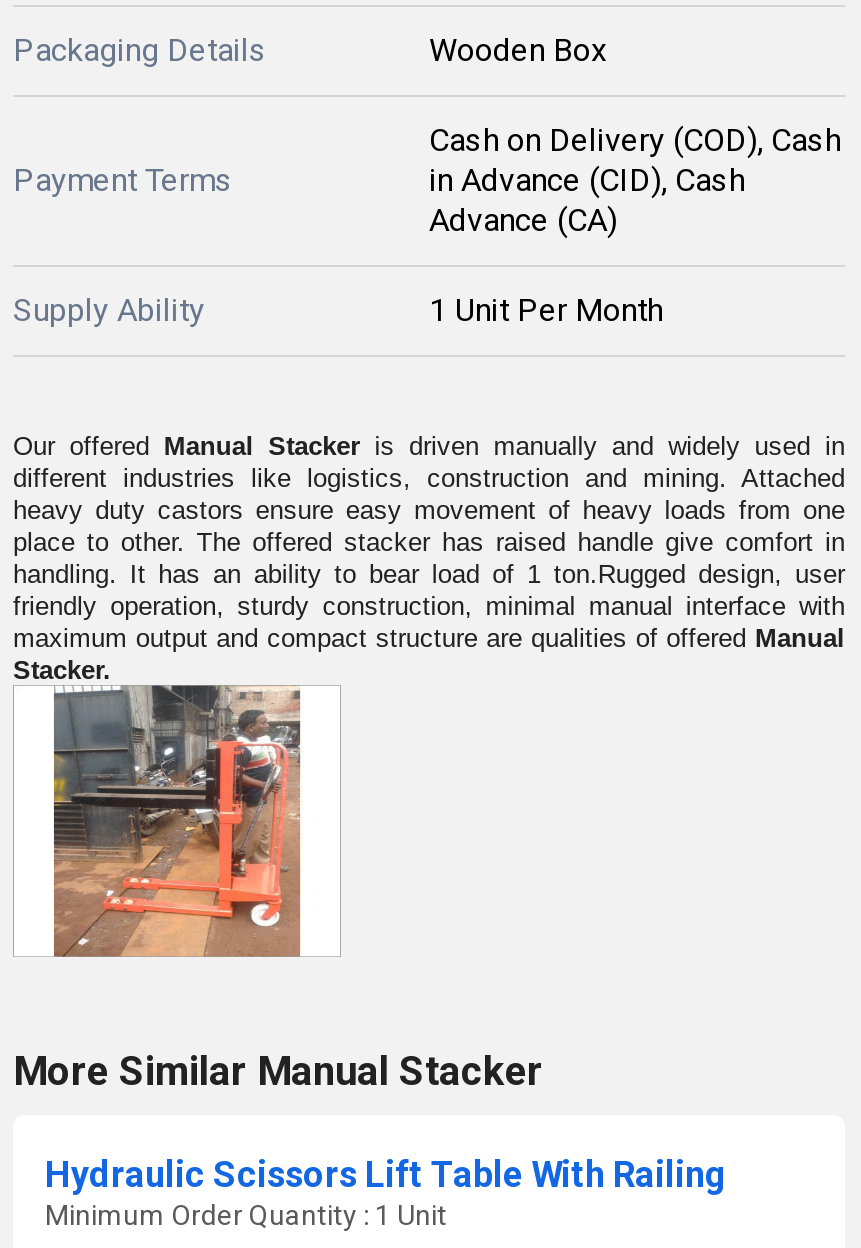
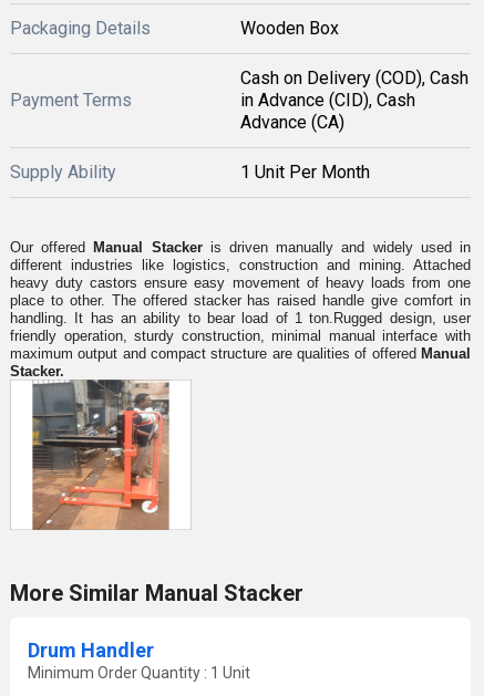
[45,1153,727,1195] Hydraulic Scissors Lift Table With Railing -> [28,638,154,662] Drum Handler

